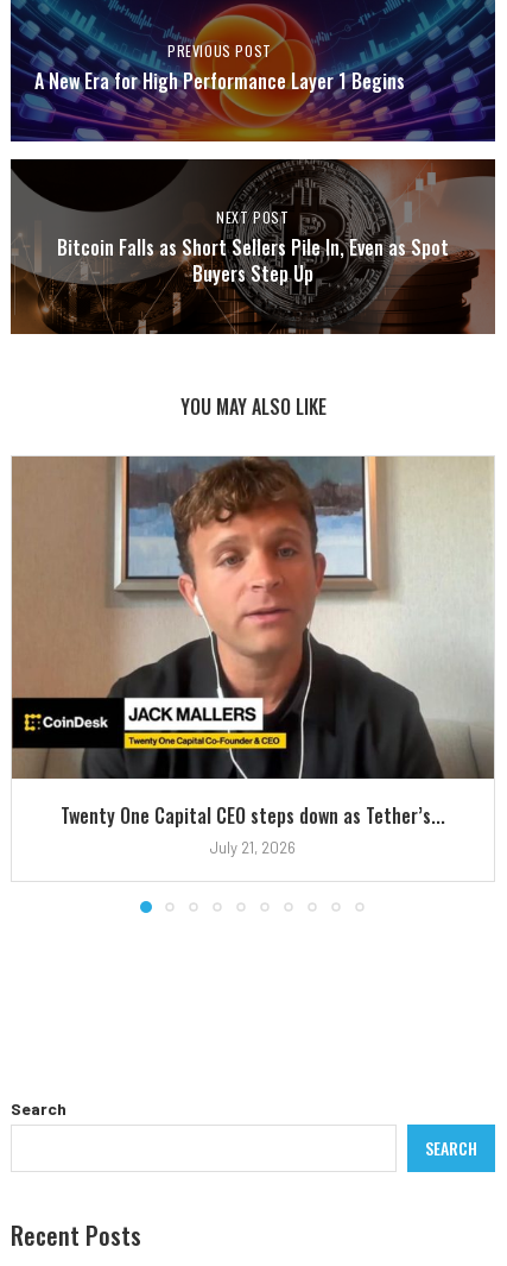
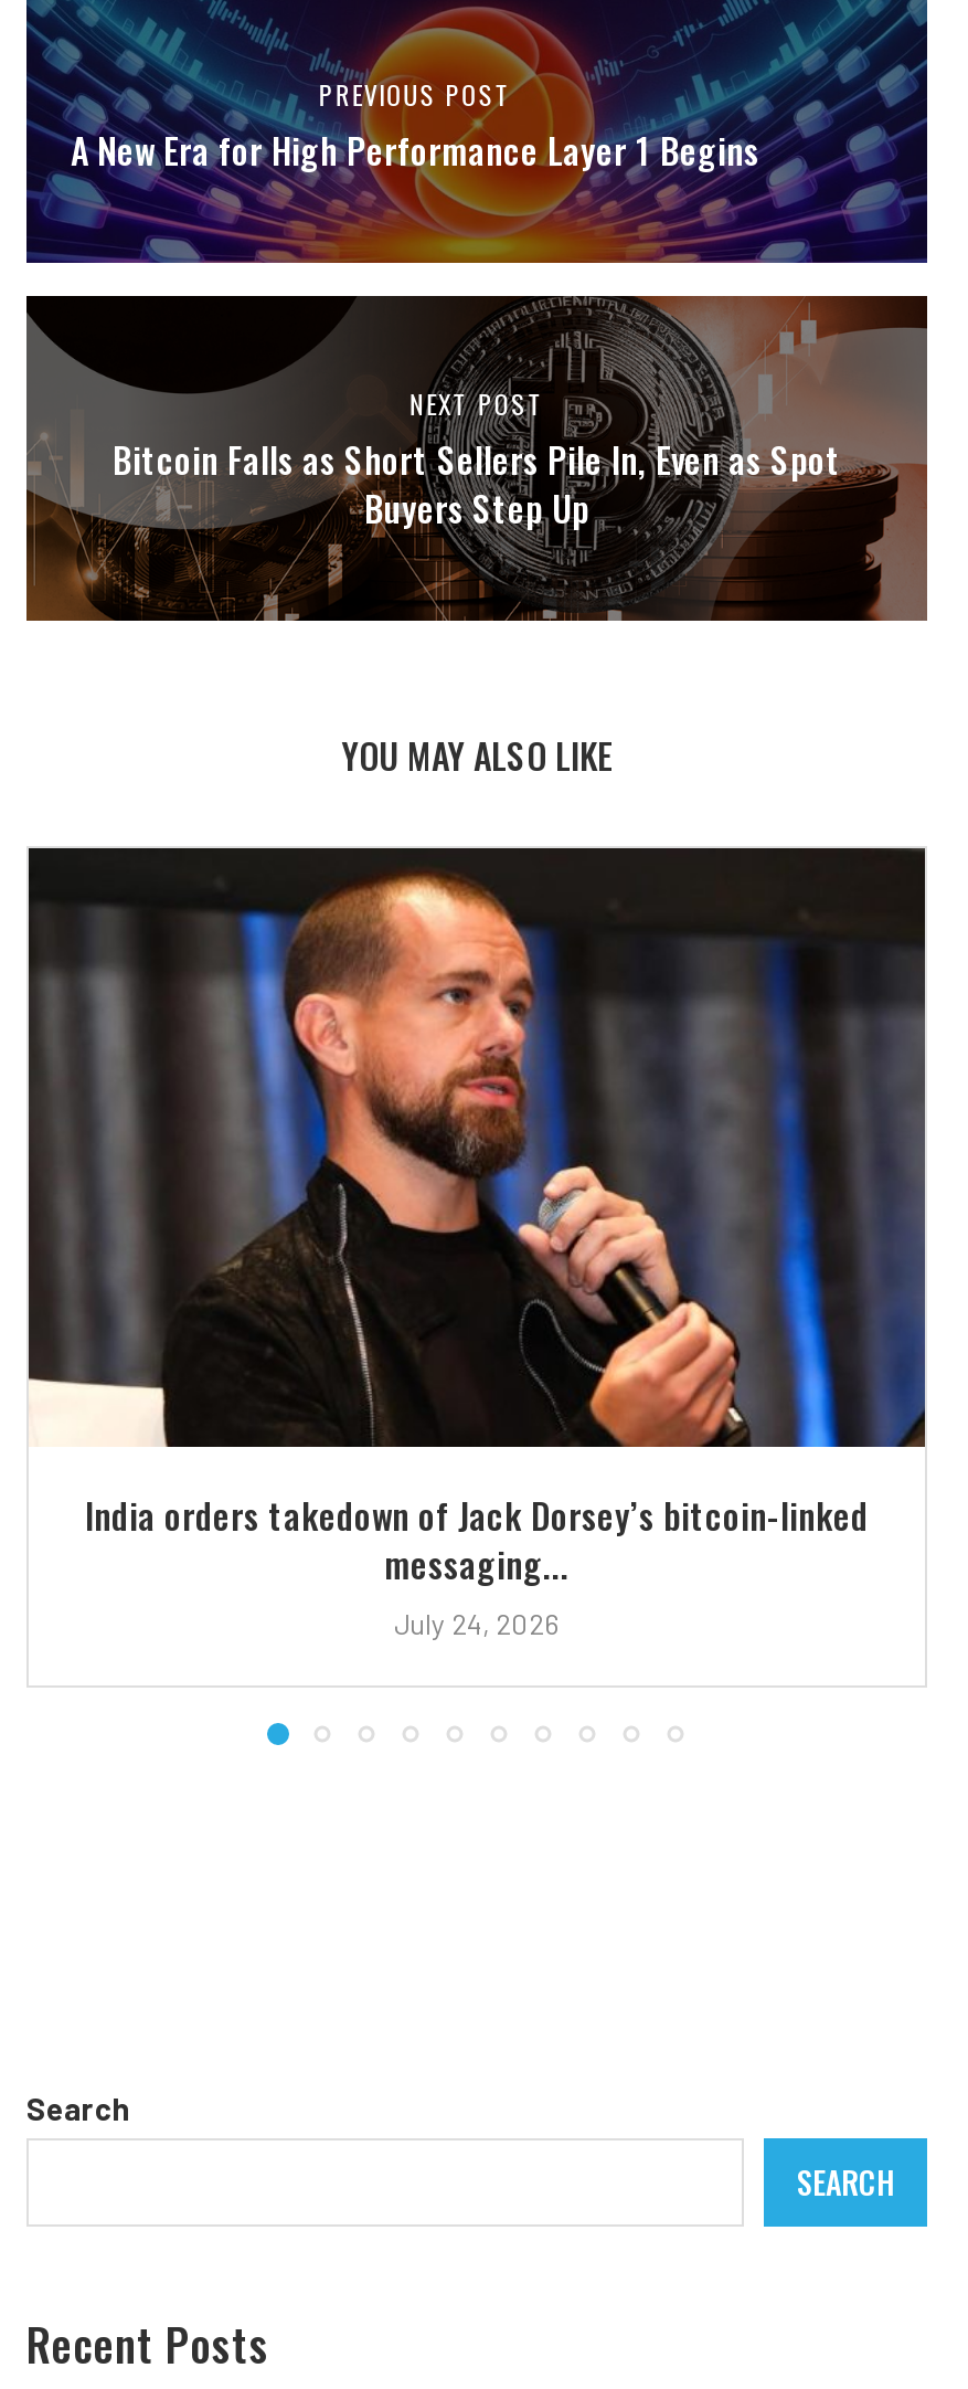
[11,455,494,857] [image] | Twenty One Capital CEO steps down as Tether’s... | July 21, 2026 -> [26,846,927,1641] [image] | India orders takedown of Jack Dorsey’s bitcoin-linked | messaging... | July 24, 2026

